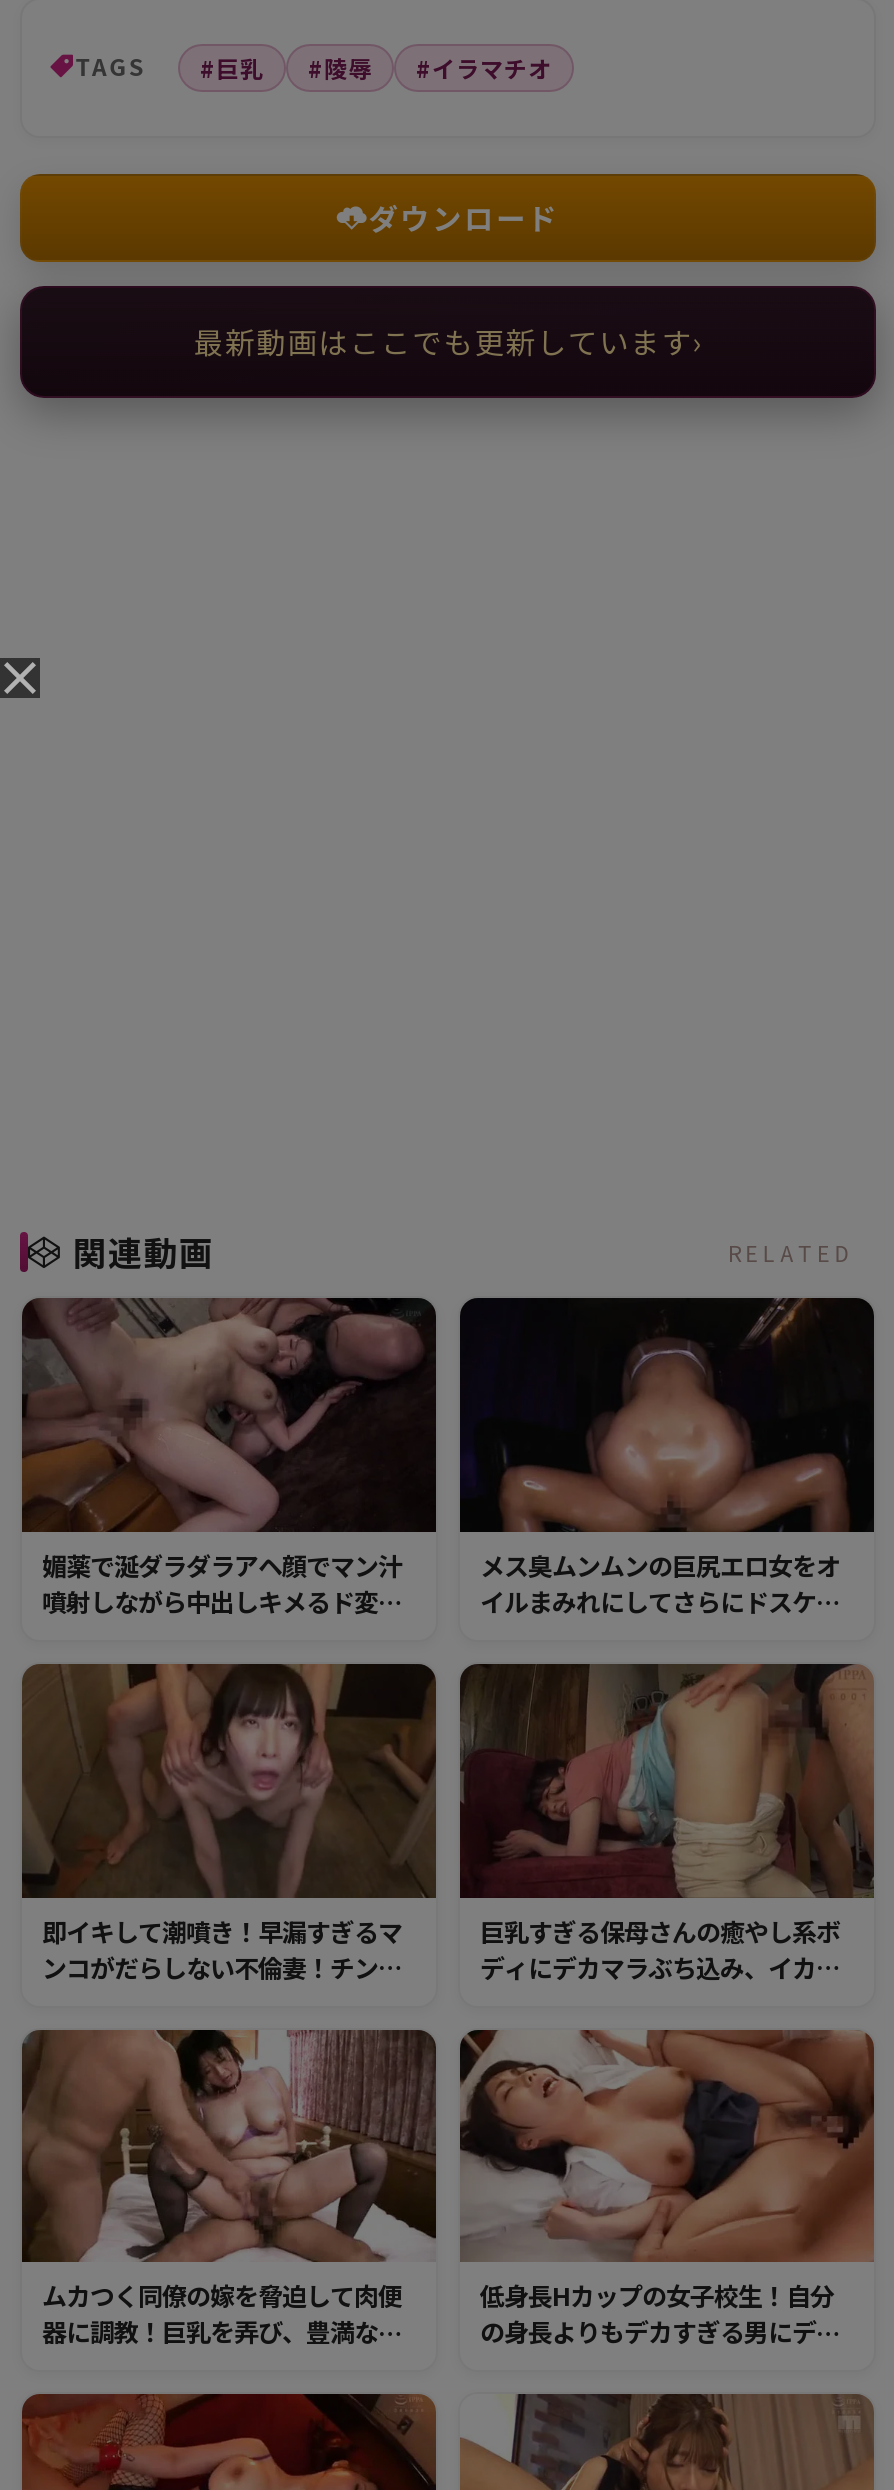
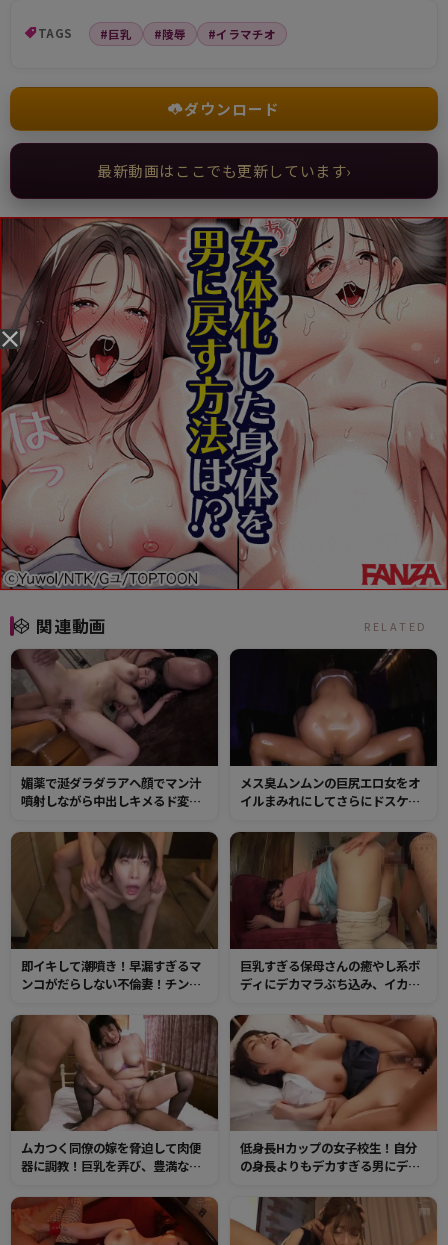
none -> [3,216,445,591] [image]

